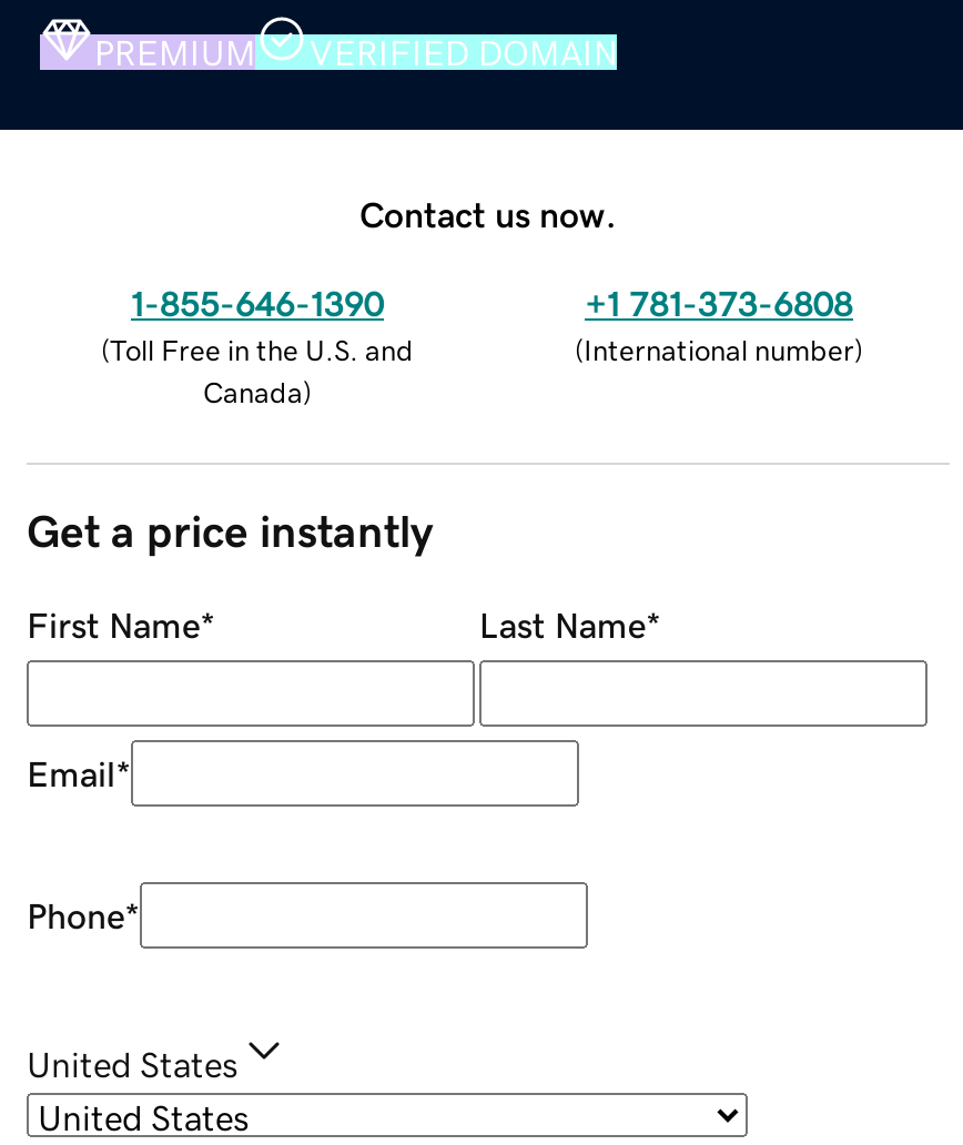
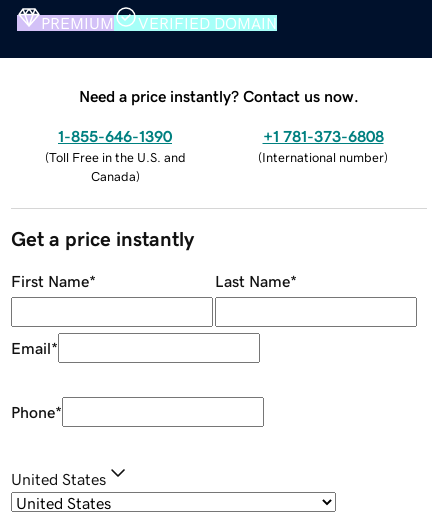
[359,195,617,231] Contact us now. -> [79,88,359,104] Need a price instantly? Contact us now.

